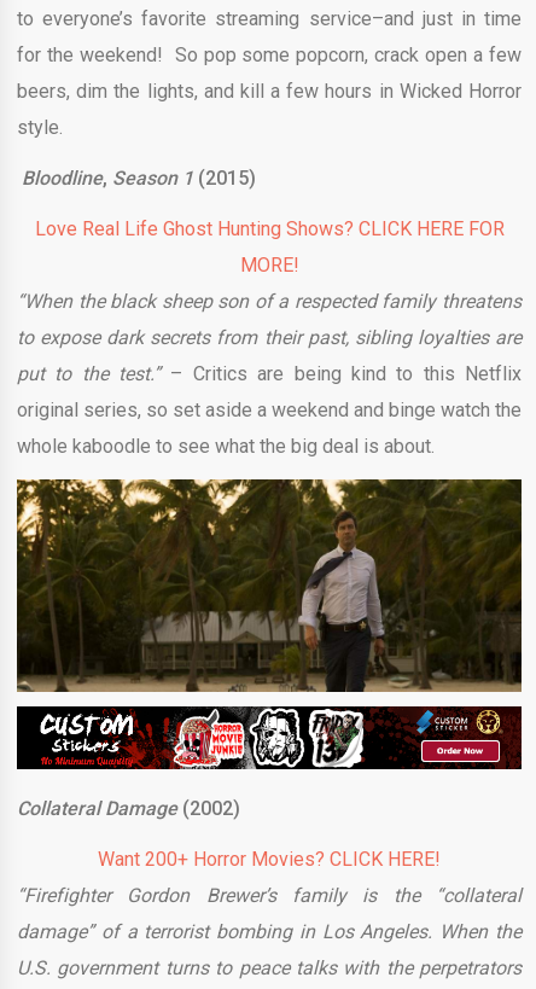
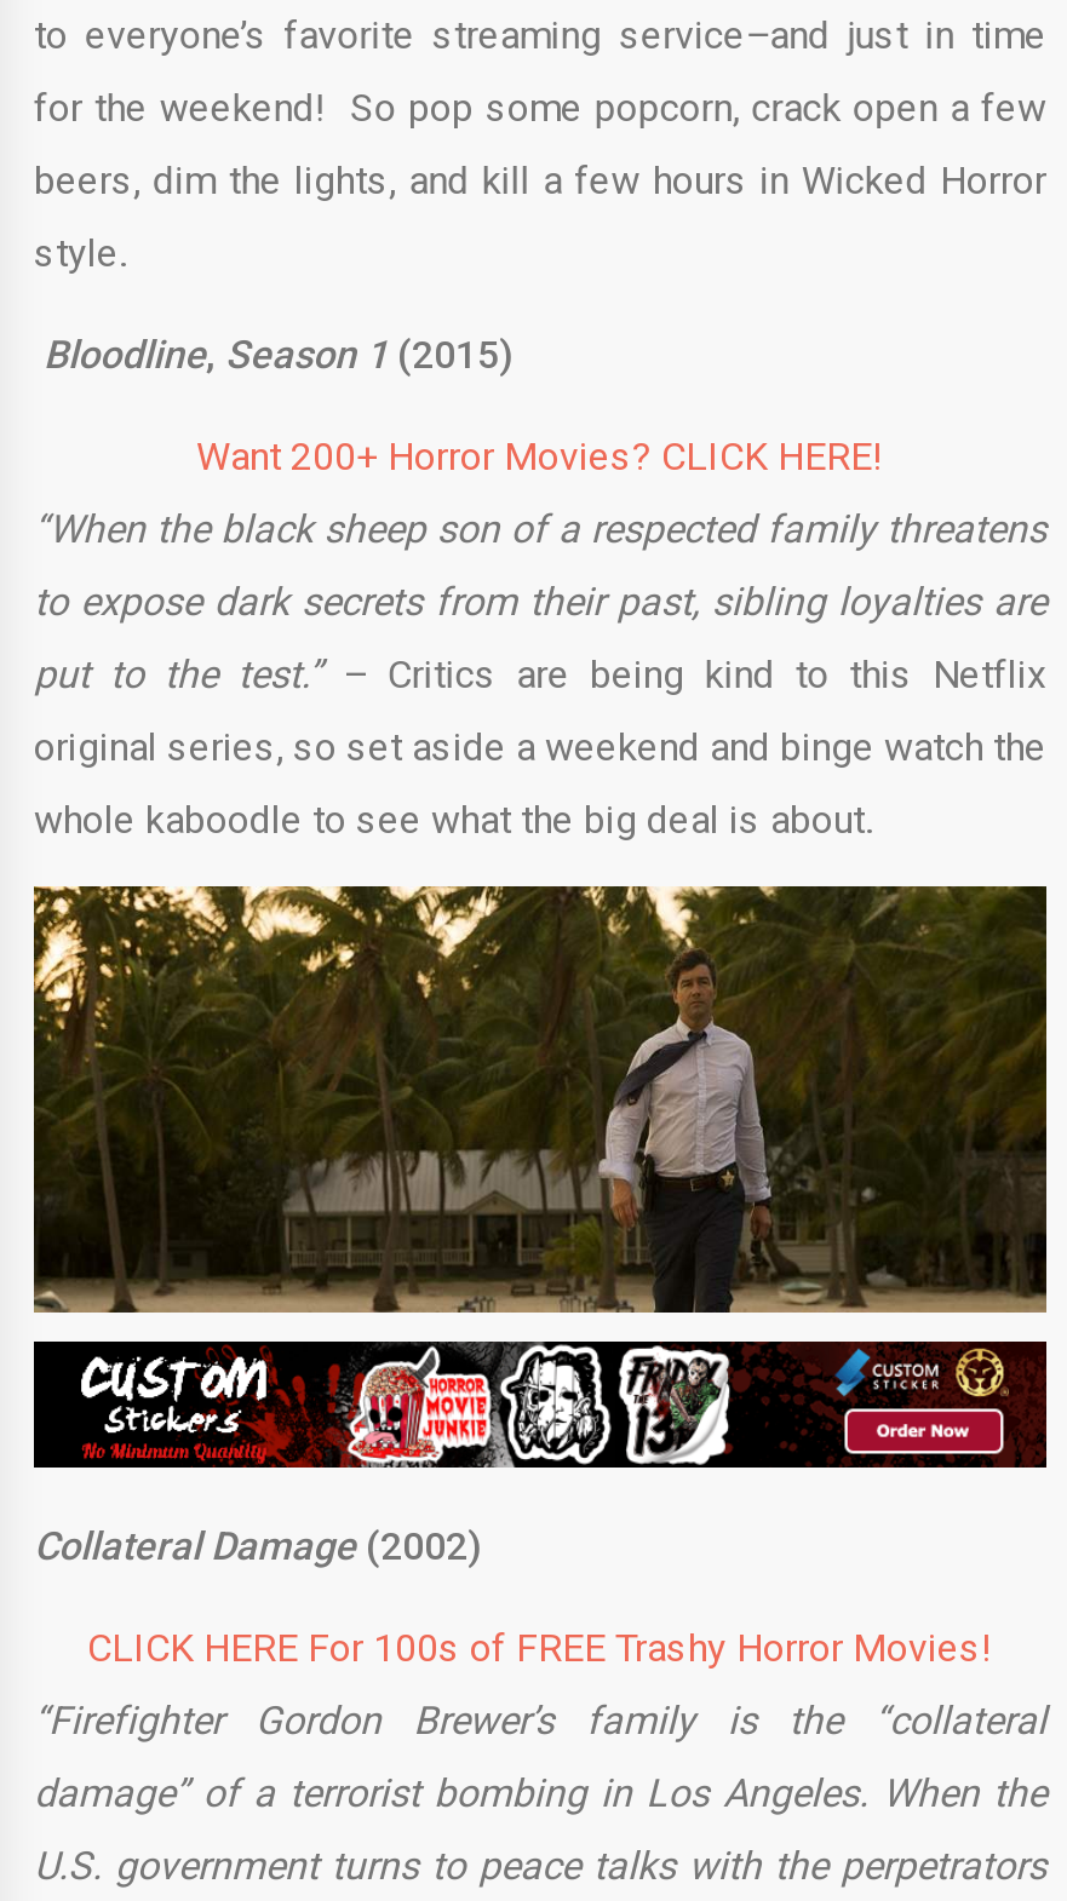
[34,217,504,277] Love Real Life Ghost Hunting Shows? CLICK HERE FOR | MORE! -> none
none -> [87,1624,993,1670] CLICK HERE For 100s of FREE Trashy Horror Movies!
moved [98,847,441,870] -> [196,433,884,479]: Want 200+ Horror Movies? CLICK HERE!

